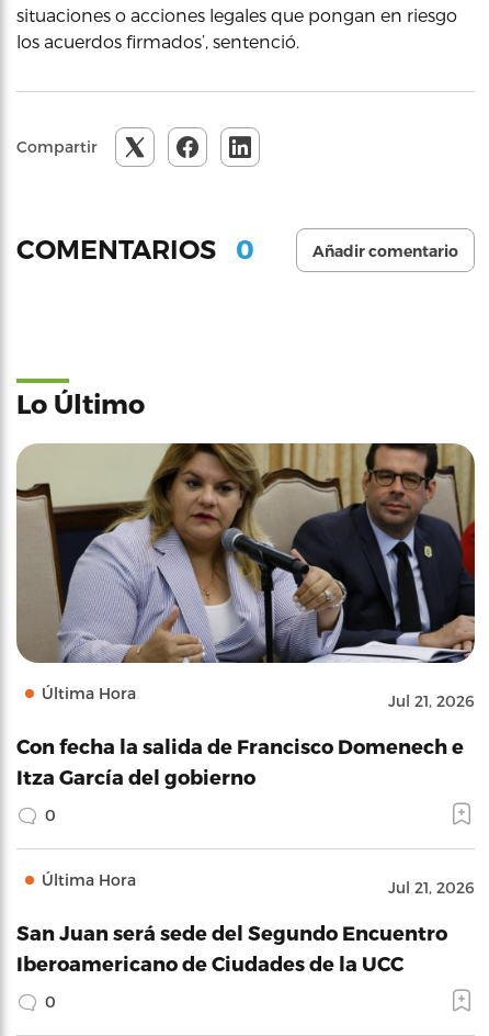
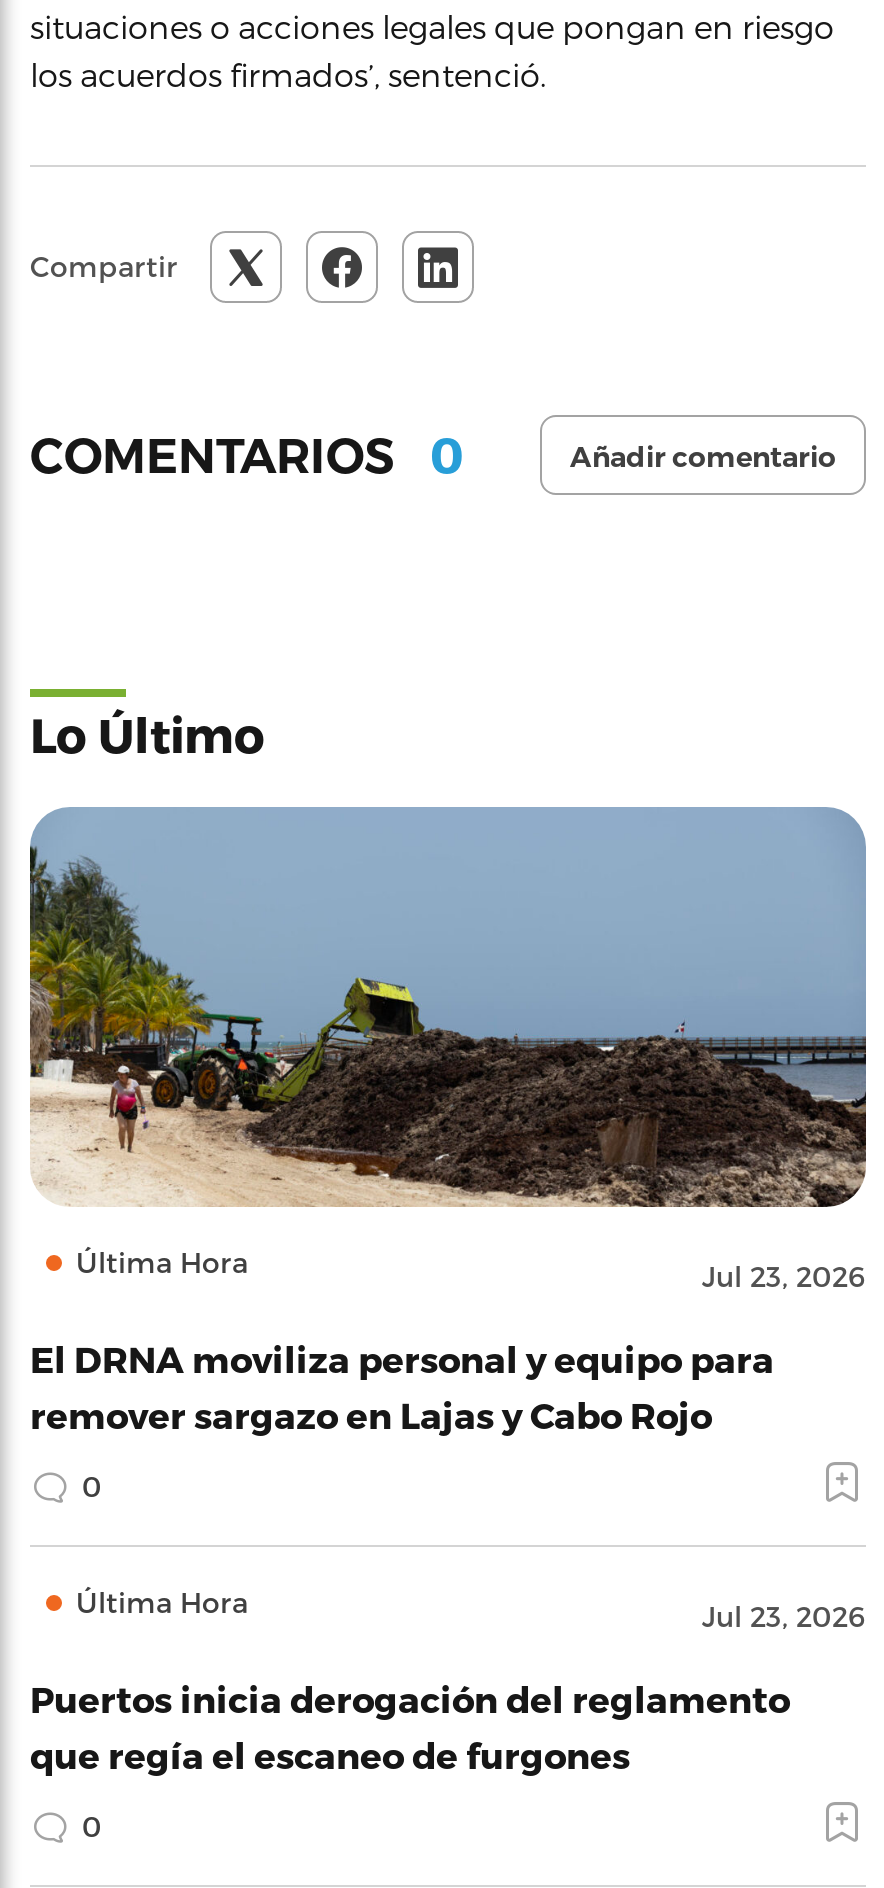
[16,442,476,710] [image] | Jul 21, 2026 -> [28,806,868,1293] [image] | Jul 23, 2026
[16,734,464,788] Con fecha la salida de Francisco Domenech e | Itza García del gobierno -> [30,1337,774,1435] El DRNA moviliza personal y equipo para | remover sargazo en Lajas y Cabo Rojo
[388,878,475,896] Jul 21, 2026 -> [702,1599,866,1633] Jul 23, 2026
[16,920,447,974] San Juan será sede del Segundo Encuentro | Iberoamericano de Ciudades de la UCC -> [30,1677,790,1775] Puertos inicia derogación del reglamento | que regía el escaneo de furgones

